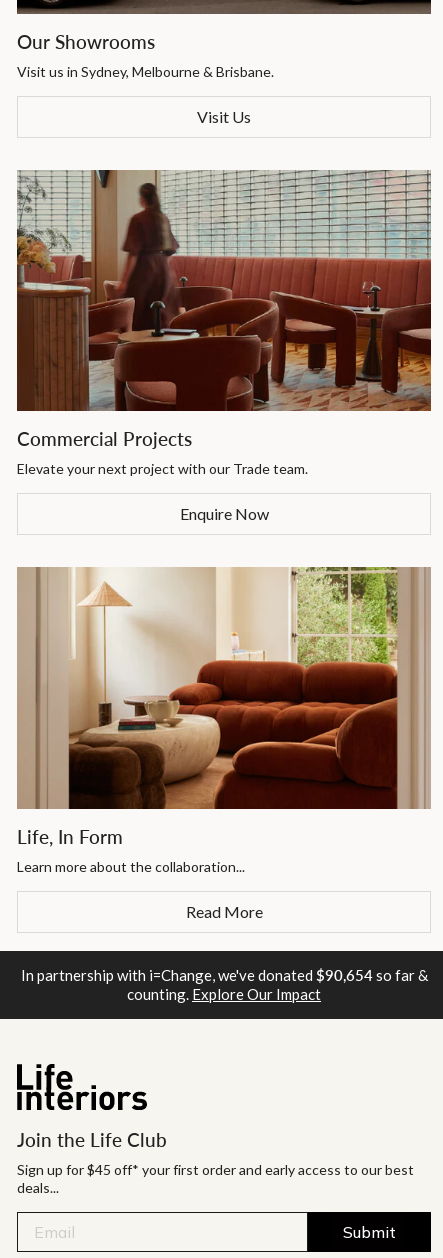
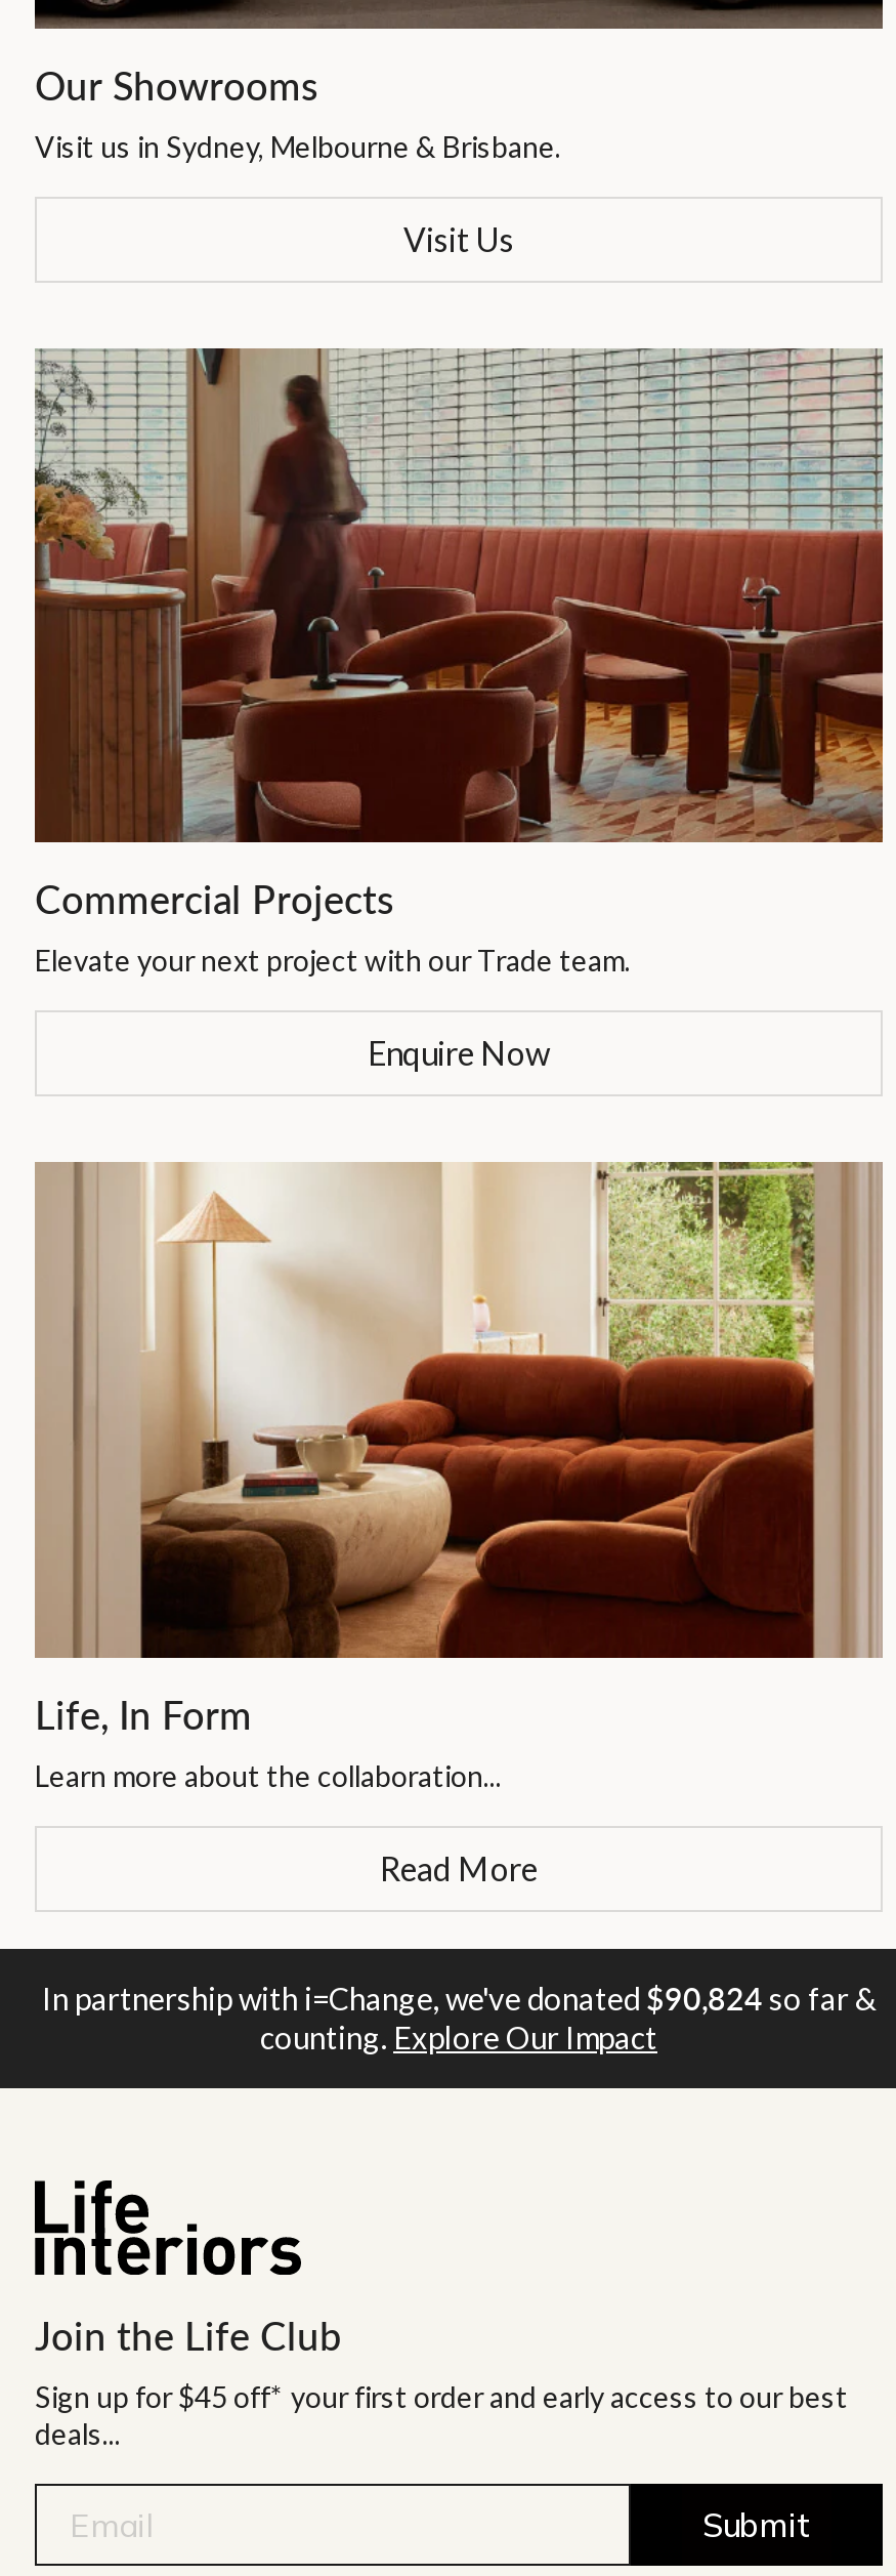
[20,966,427,984] In partnership with i=Change, we've donated $90,654 so far & -> [42,1979,876,2016] In partnership with i=Change, we've donated $90,824 so far &

